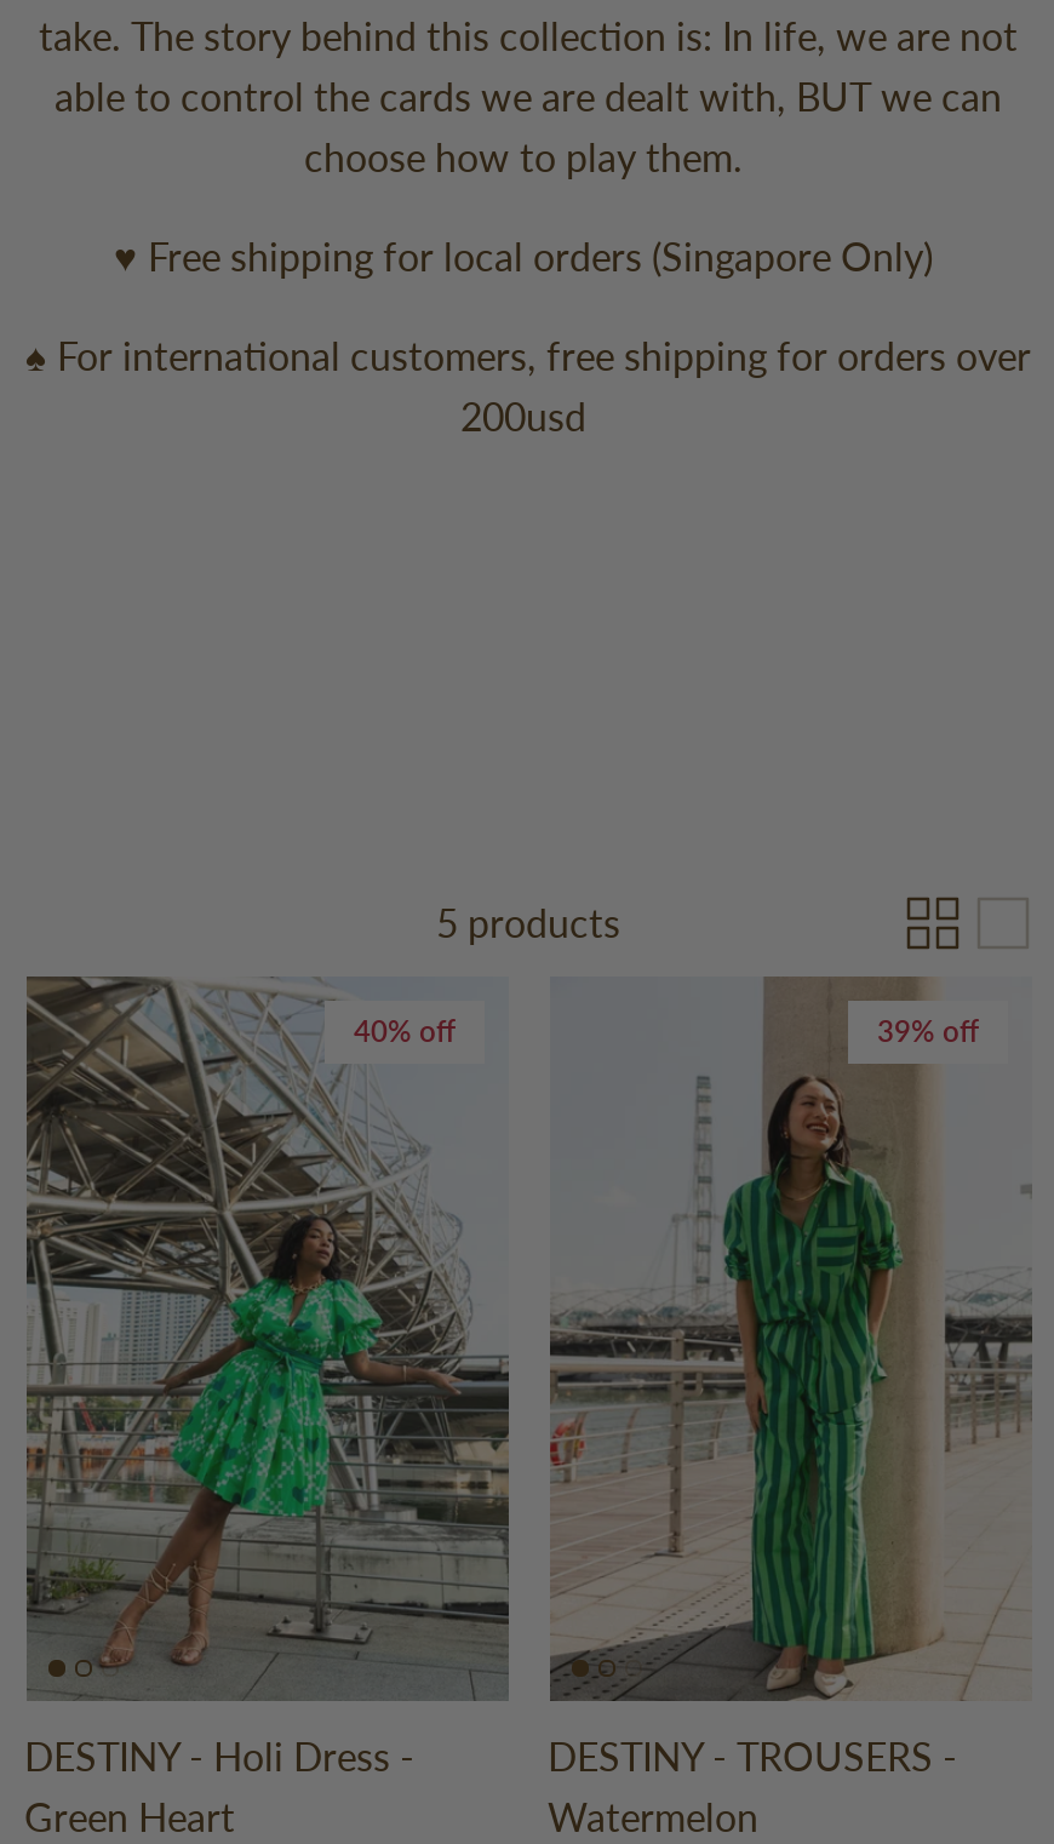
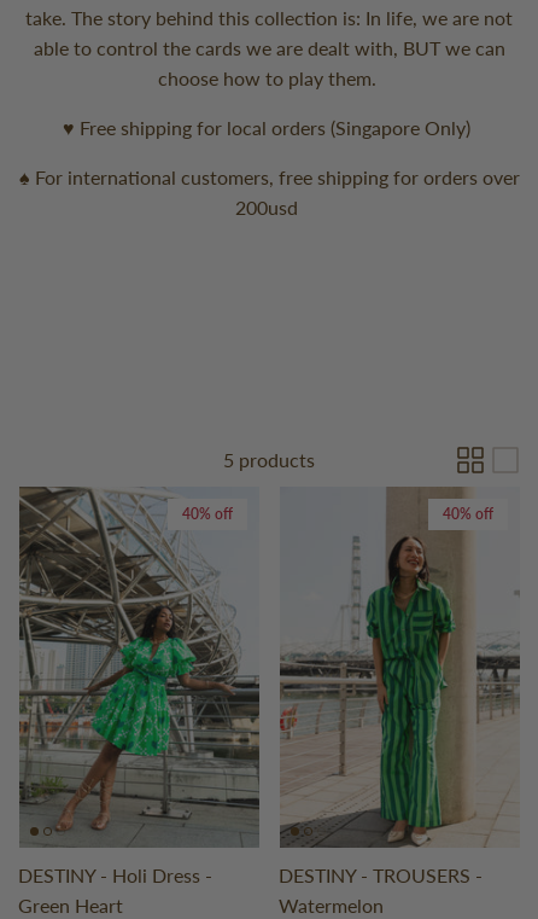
[877,1013,979,1049] 39% off -> [443,505,493,523] 40% off

